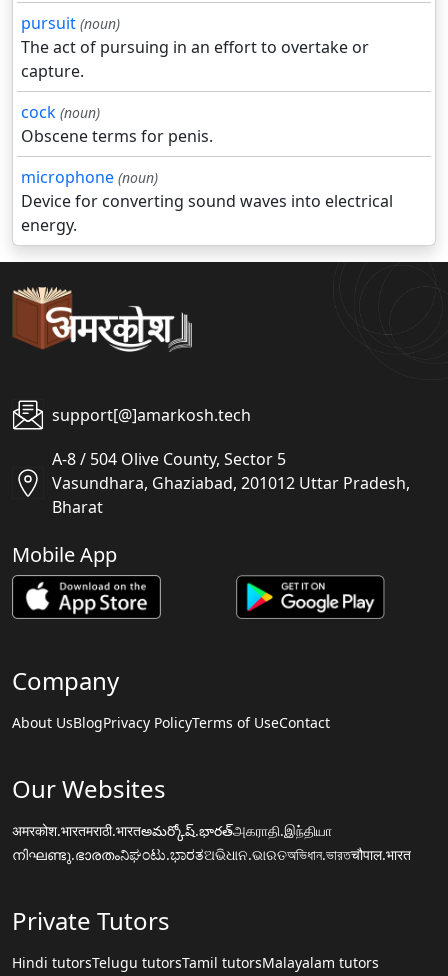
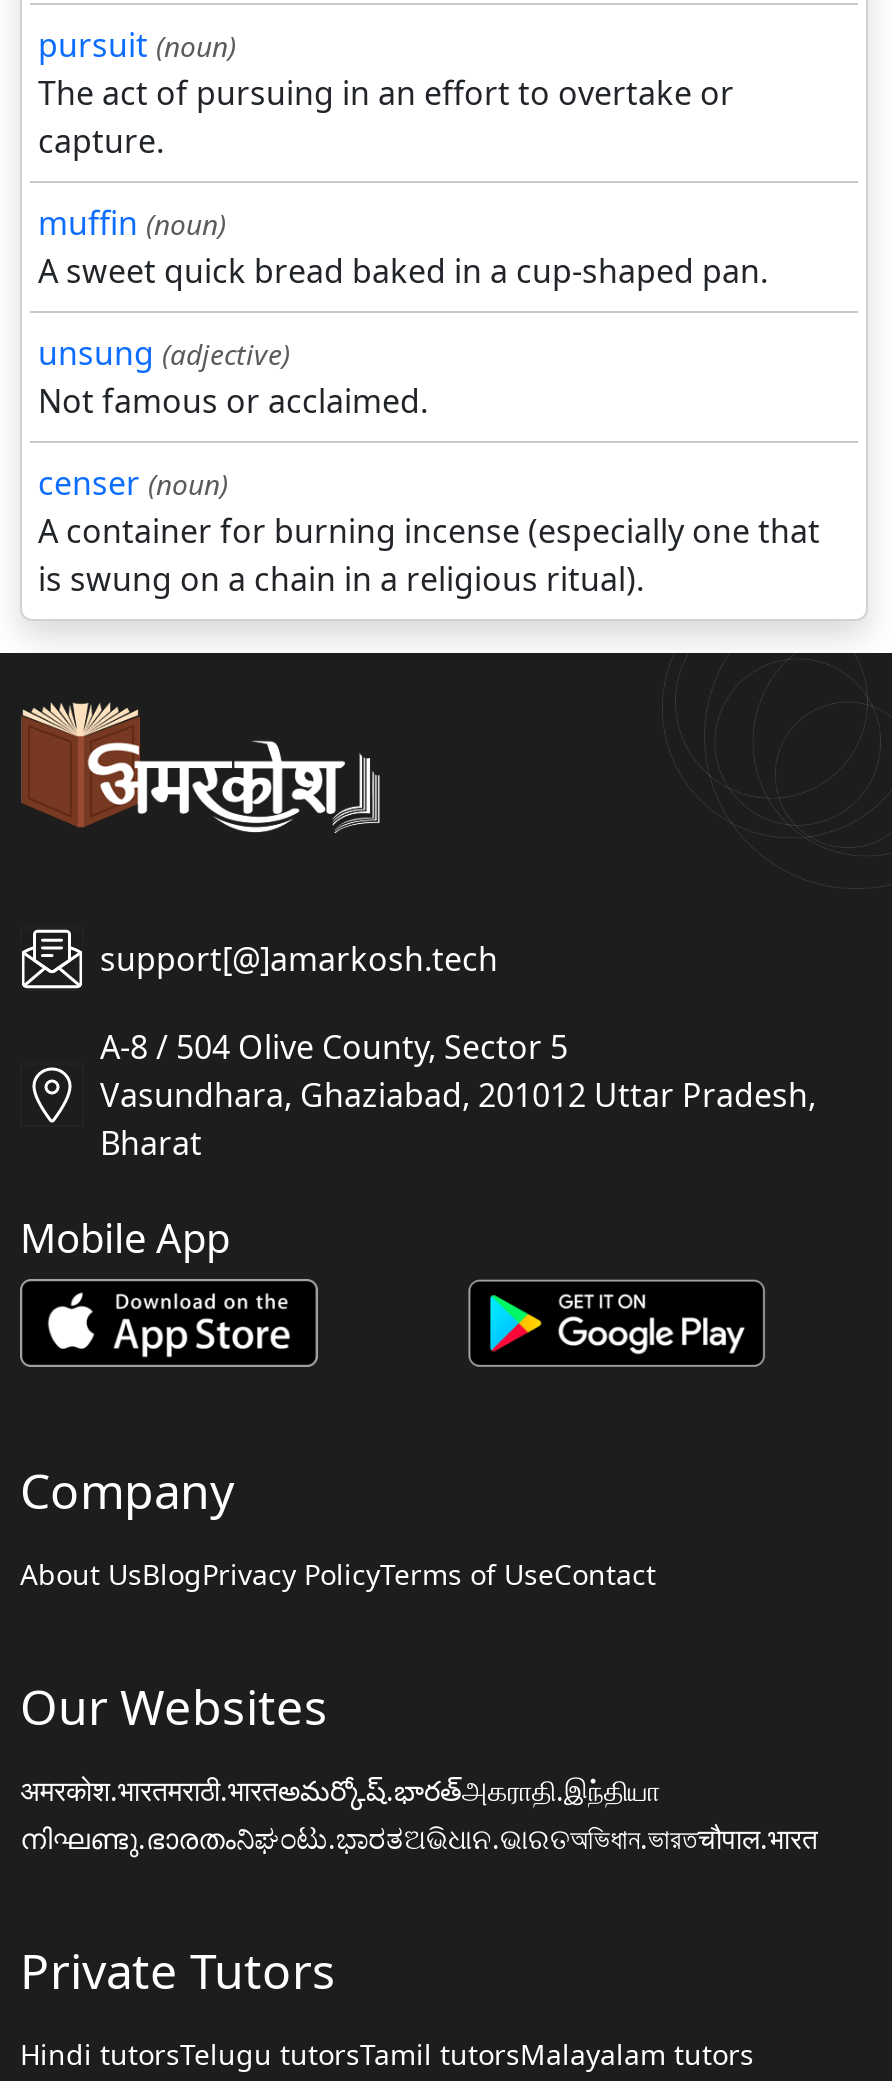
[21,101,393,236] cock (noun) | Obscene terms for penis. | microphone (noun) | Device for converting sound waves into electrical | energy. -> [38,202,820,602] muffin (noun) | A sweet quick bread baked in a cup-shaped pan. | unsung (adjective) | Not famous or acclaimed. | censer (noun) | A container for burning incense (especially one that | is swung on a chain in a religious ritual).

